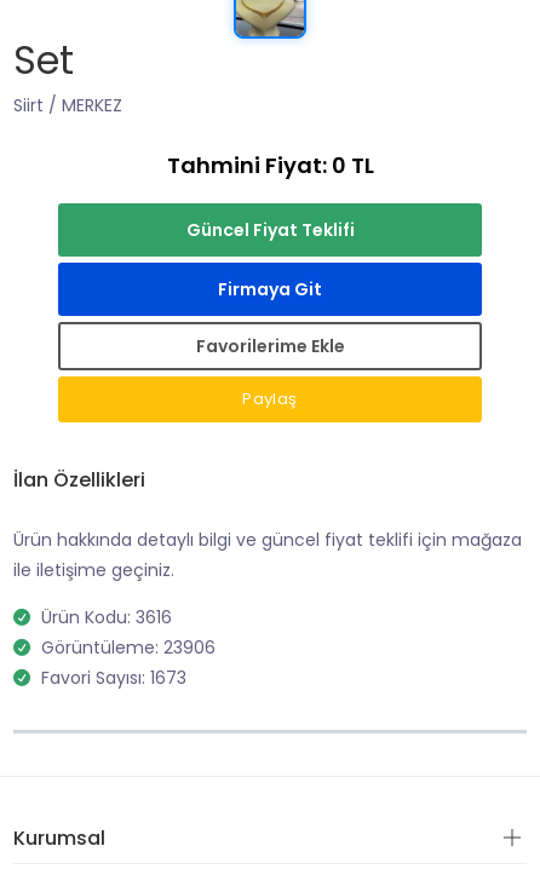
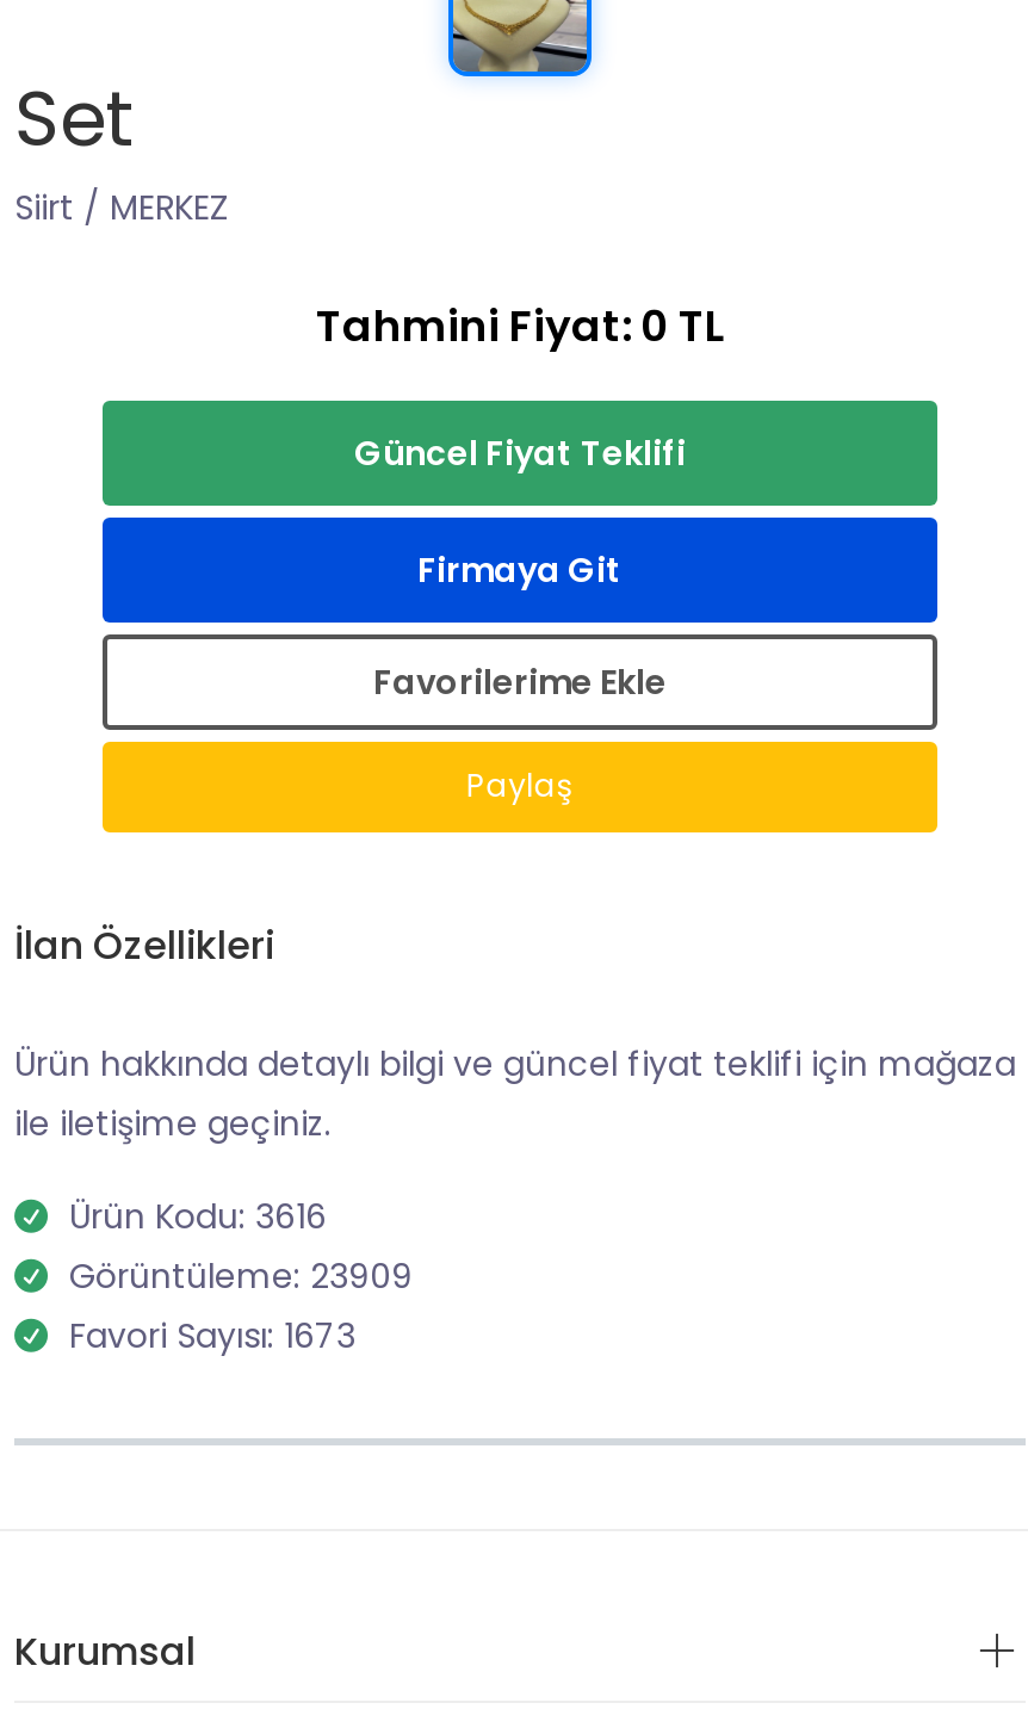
[41,635,216,660] Görüntüleme: 23906 -> [69,1252,413,1300] Görüntüleme: 23909

